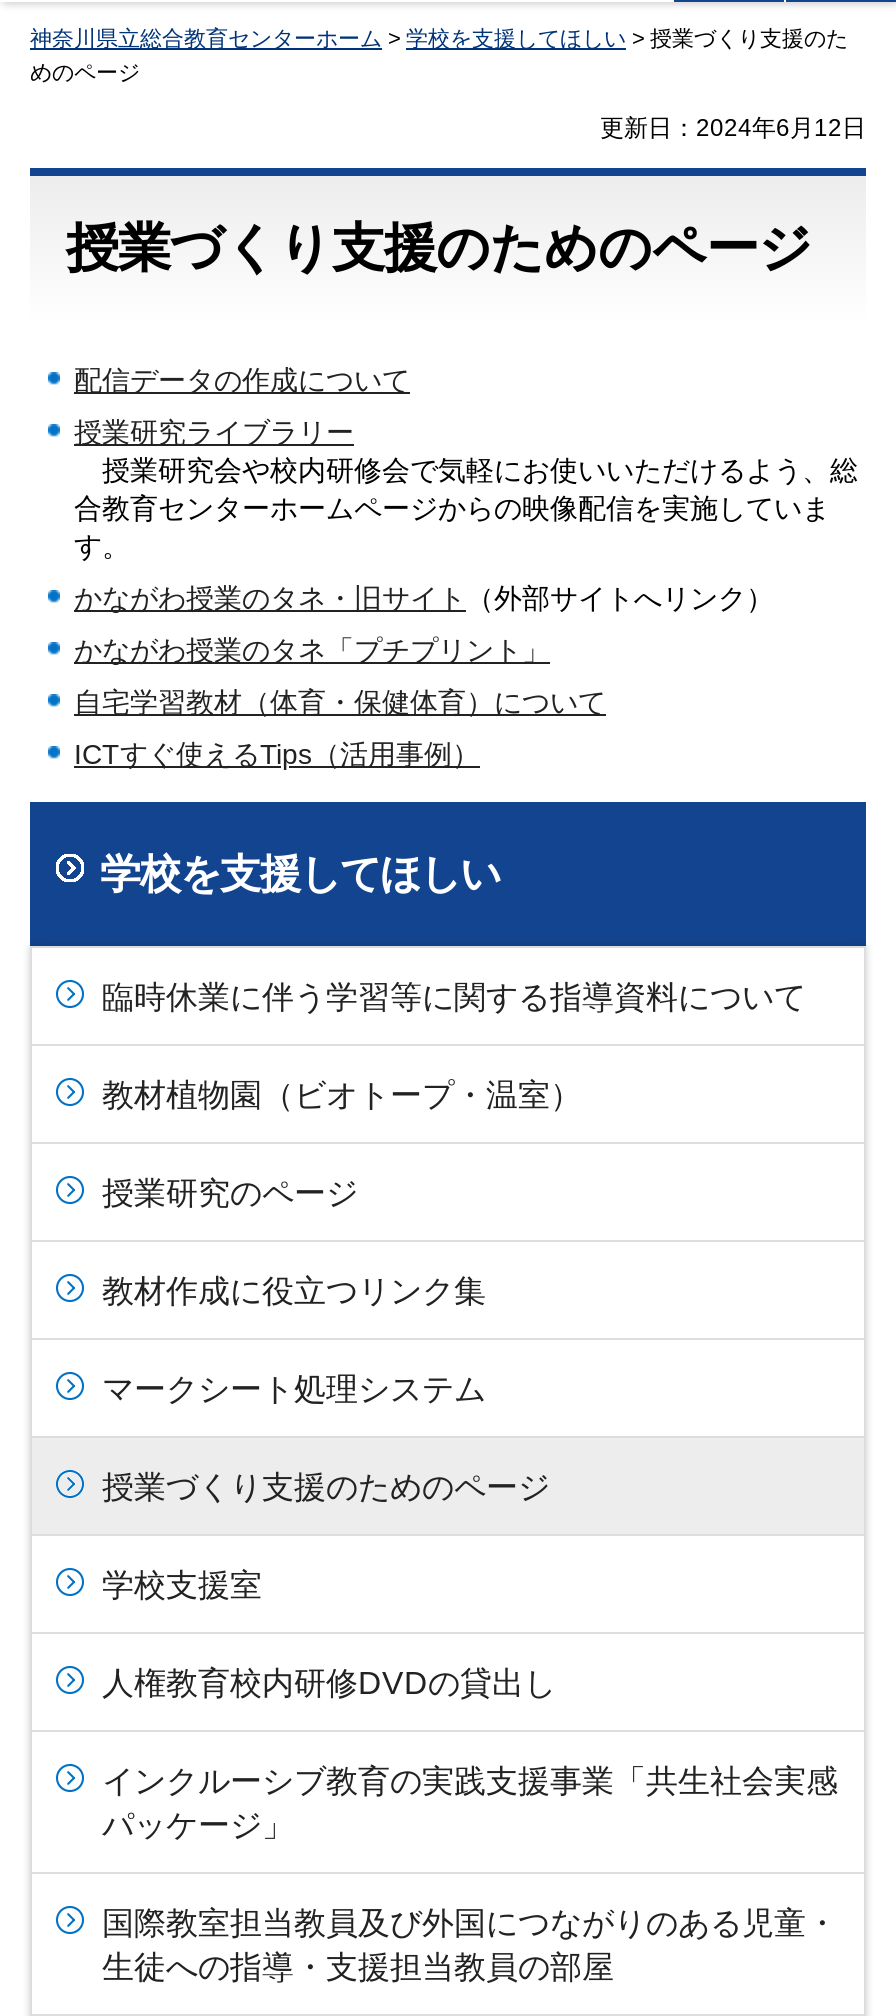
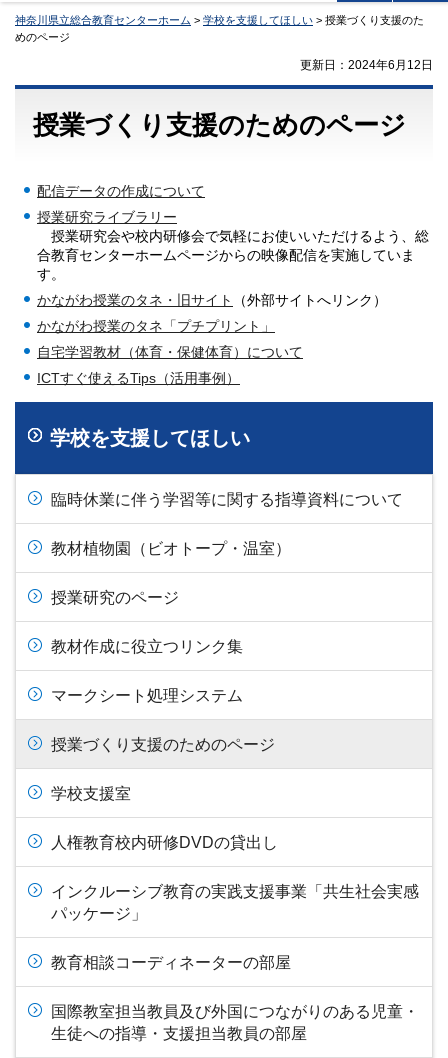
none -> [51,953,291,971] 教育相談コーディネーターの部屋

